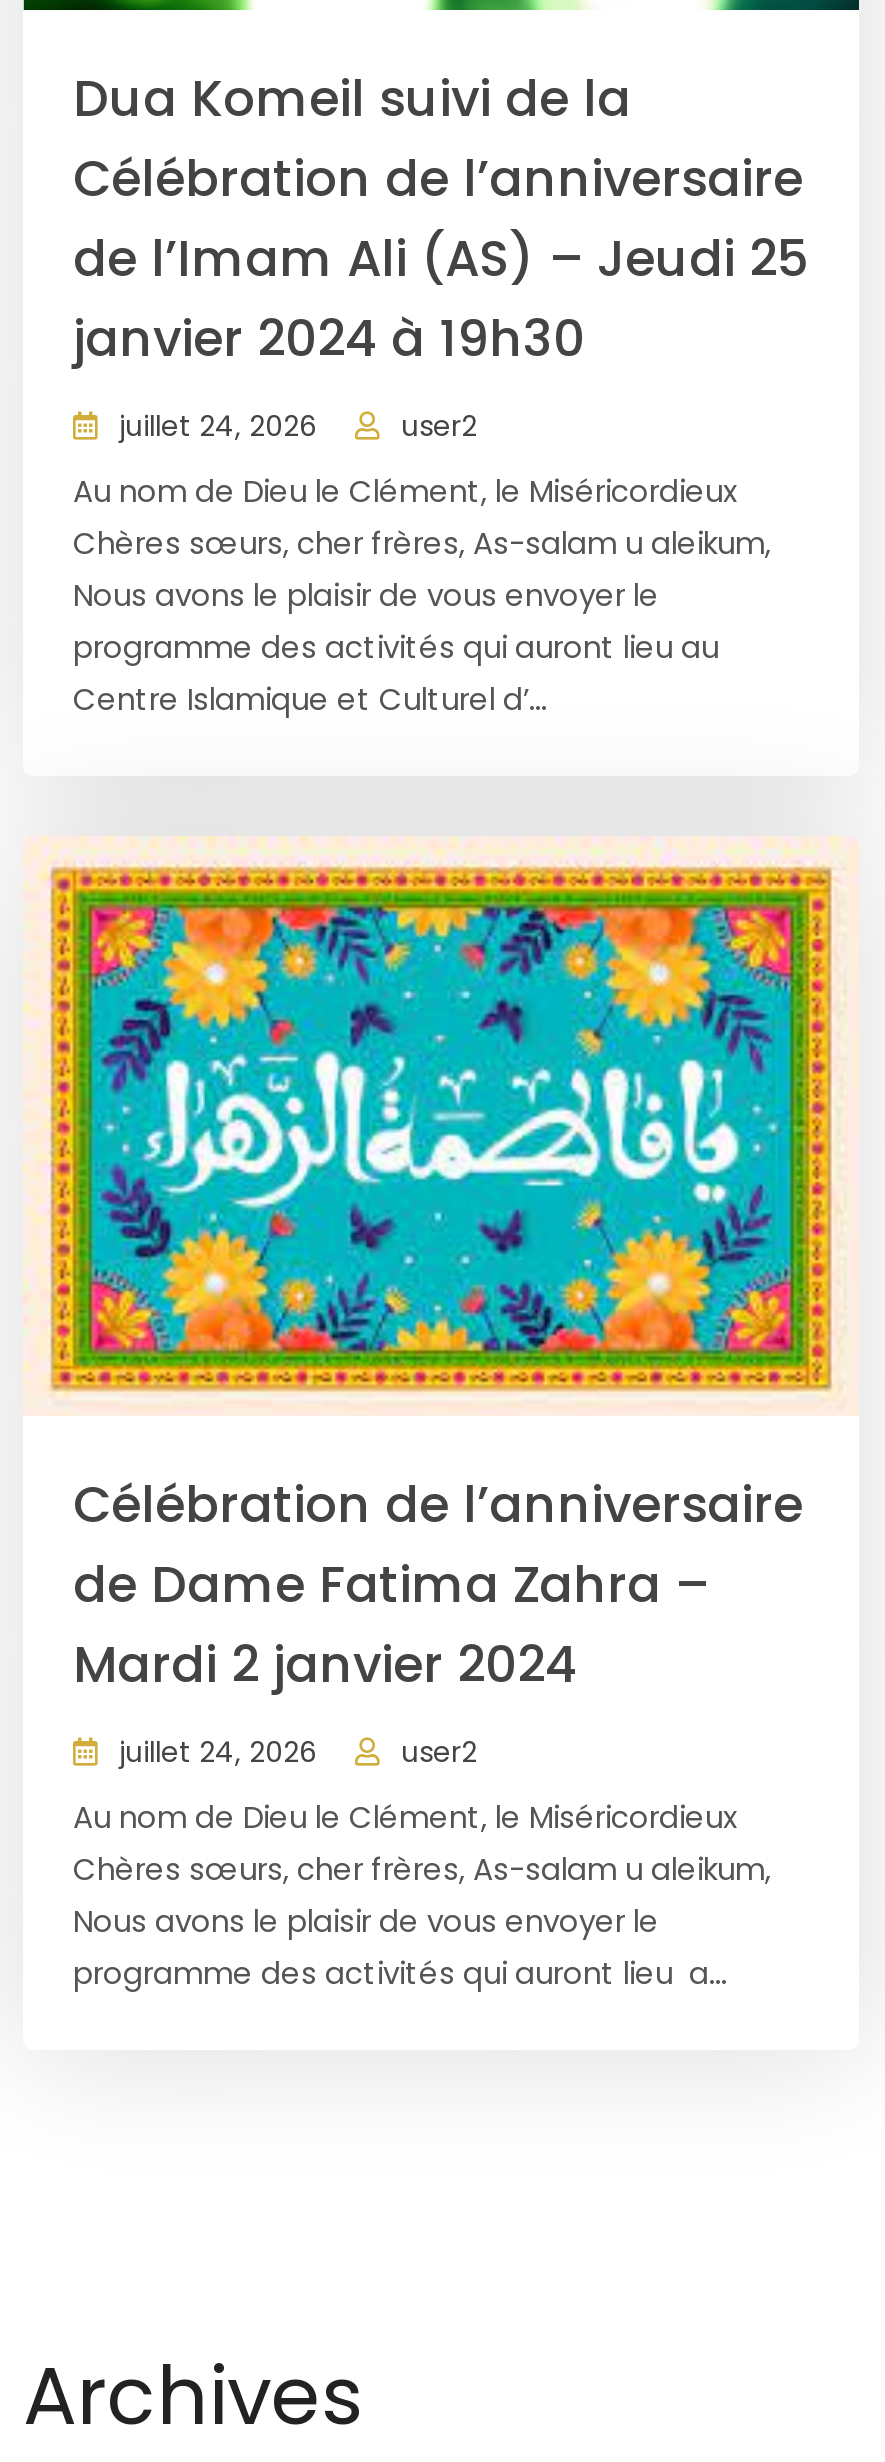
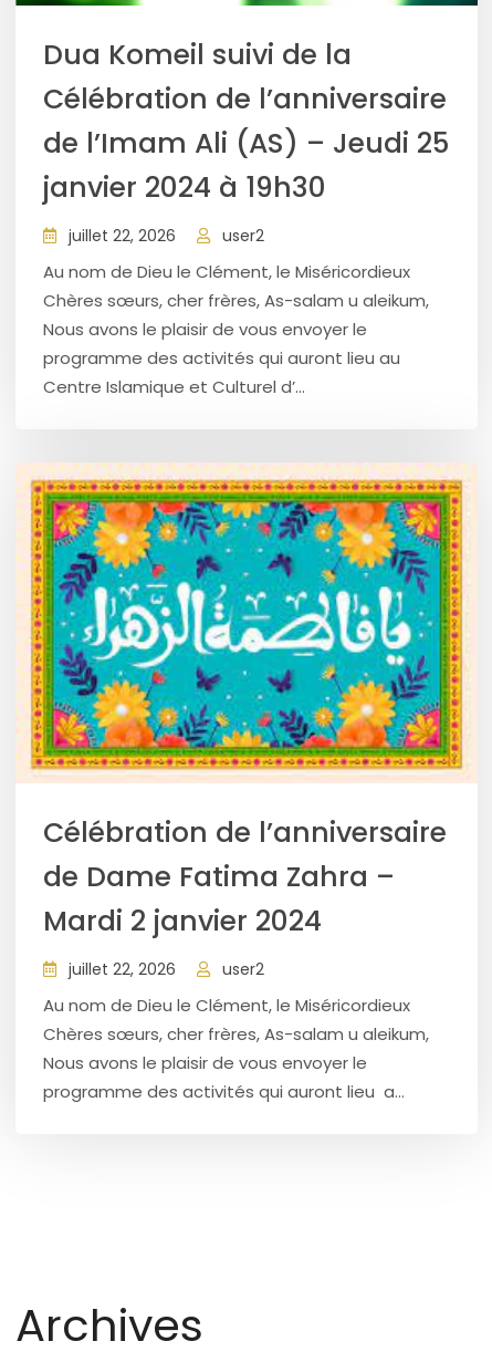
[119,406,317,446] juillet 24, 2026 -> [69,225,176,247] juillet 22, 2026
[119,1733,317,1773] juillet 24, 2026 -> [69,958,176,981] juillet 22, 2026

